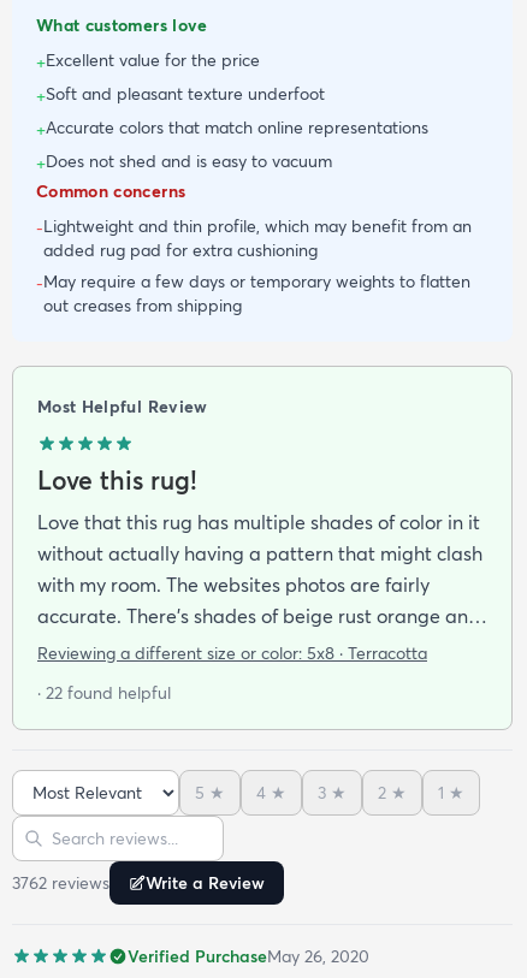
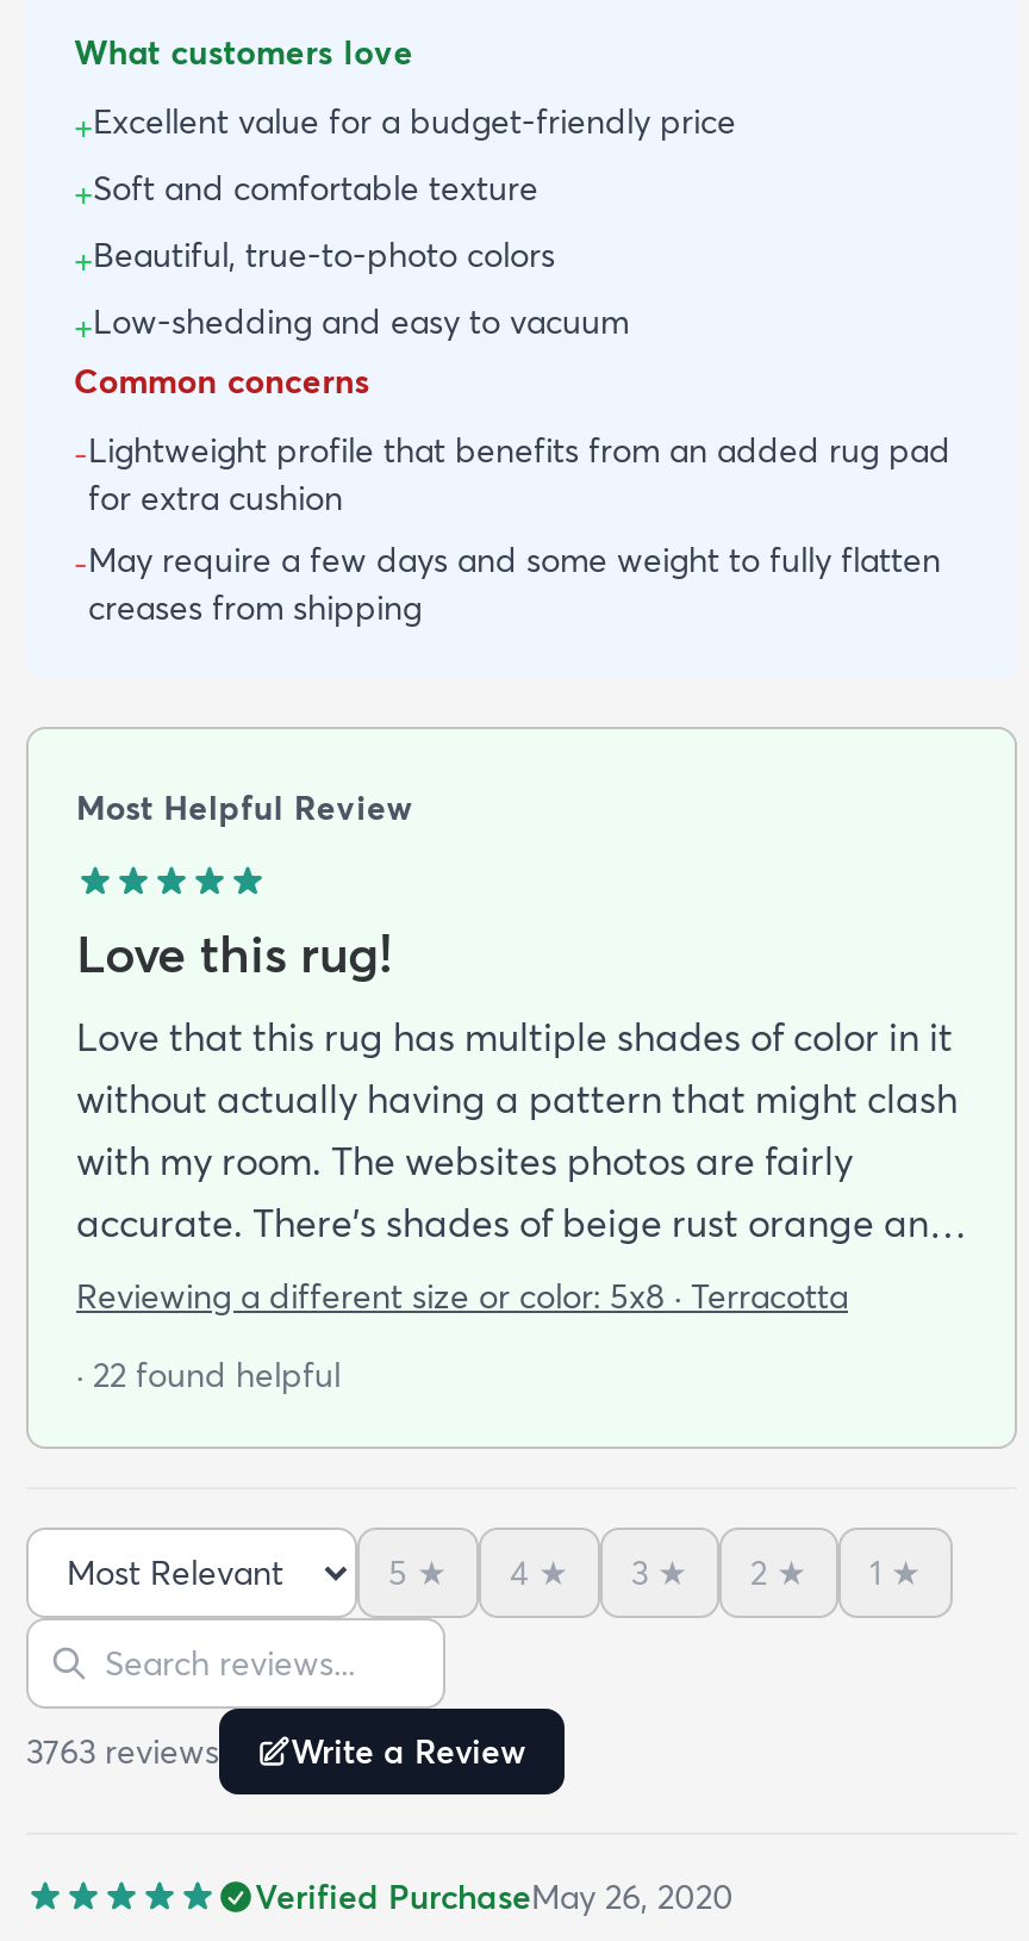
[36,49,428,174] +Excellent value for the price | +Soft and pleasant texture underfoot | +Accurate colors that match online representations | +Does not shed and is easy to vacuum -> [74,101,736,349] +Excellent value for a budget-friendly price | +Soft and comfortable texture | +Beautiful, true-to-photo colors | +Low-shedding and easy to vacuum
[36,215,472,316] -Lightweight and thin profile, which may benefit from an | added rug pad for extra cushioning | -May require a few days or temporary weights to flatten | out creases from shipping -> [74,430,950,630] -Lightweight profile that benefits from an added rug pad | for extra cushion | -May require a few days and some weight to fully flatten | creases from shipping
[12,872,265,894] 3762 reviews Write a Review -> [26,1731,526,1774] 3763 reviews Write a Review

